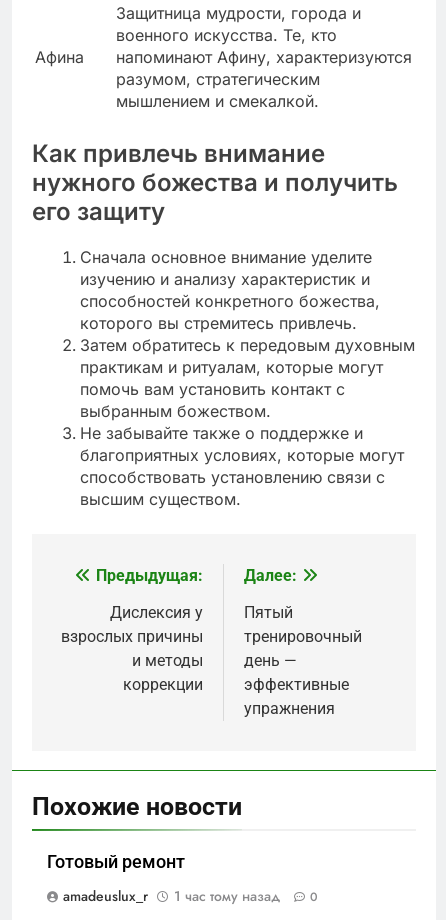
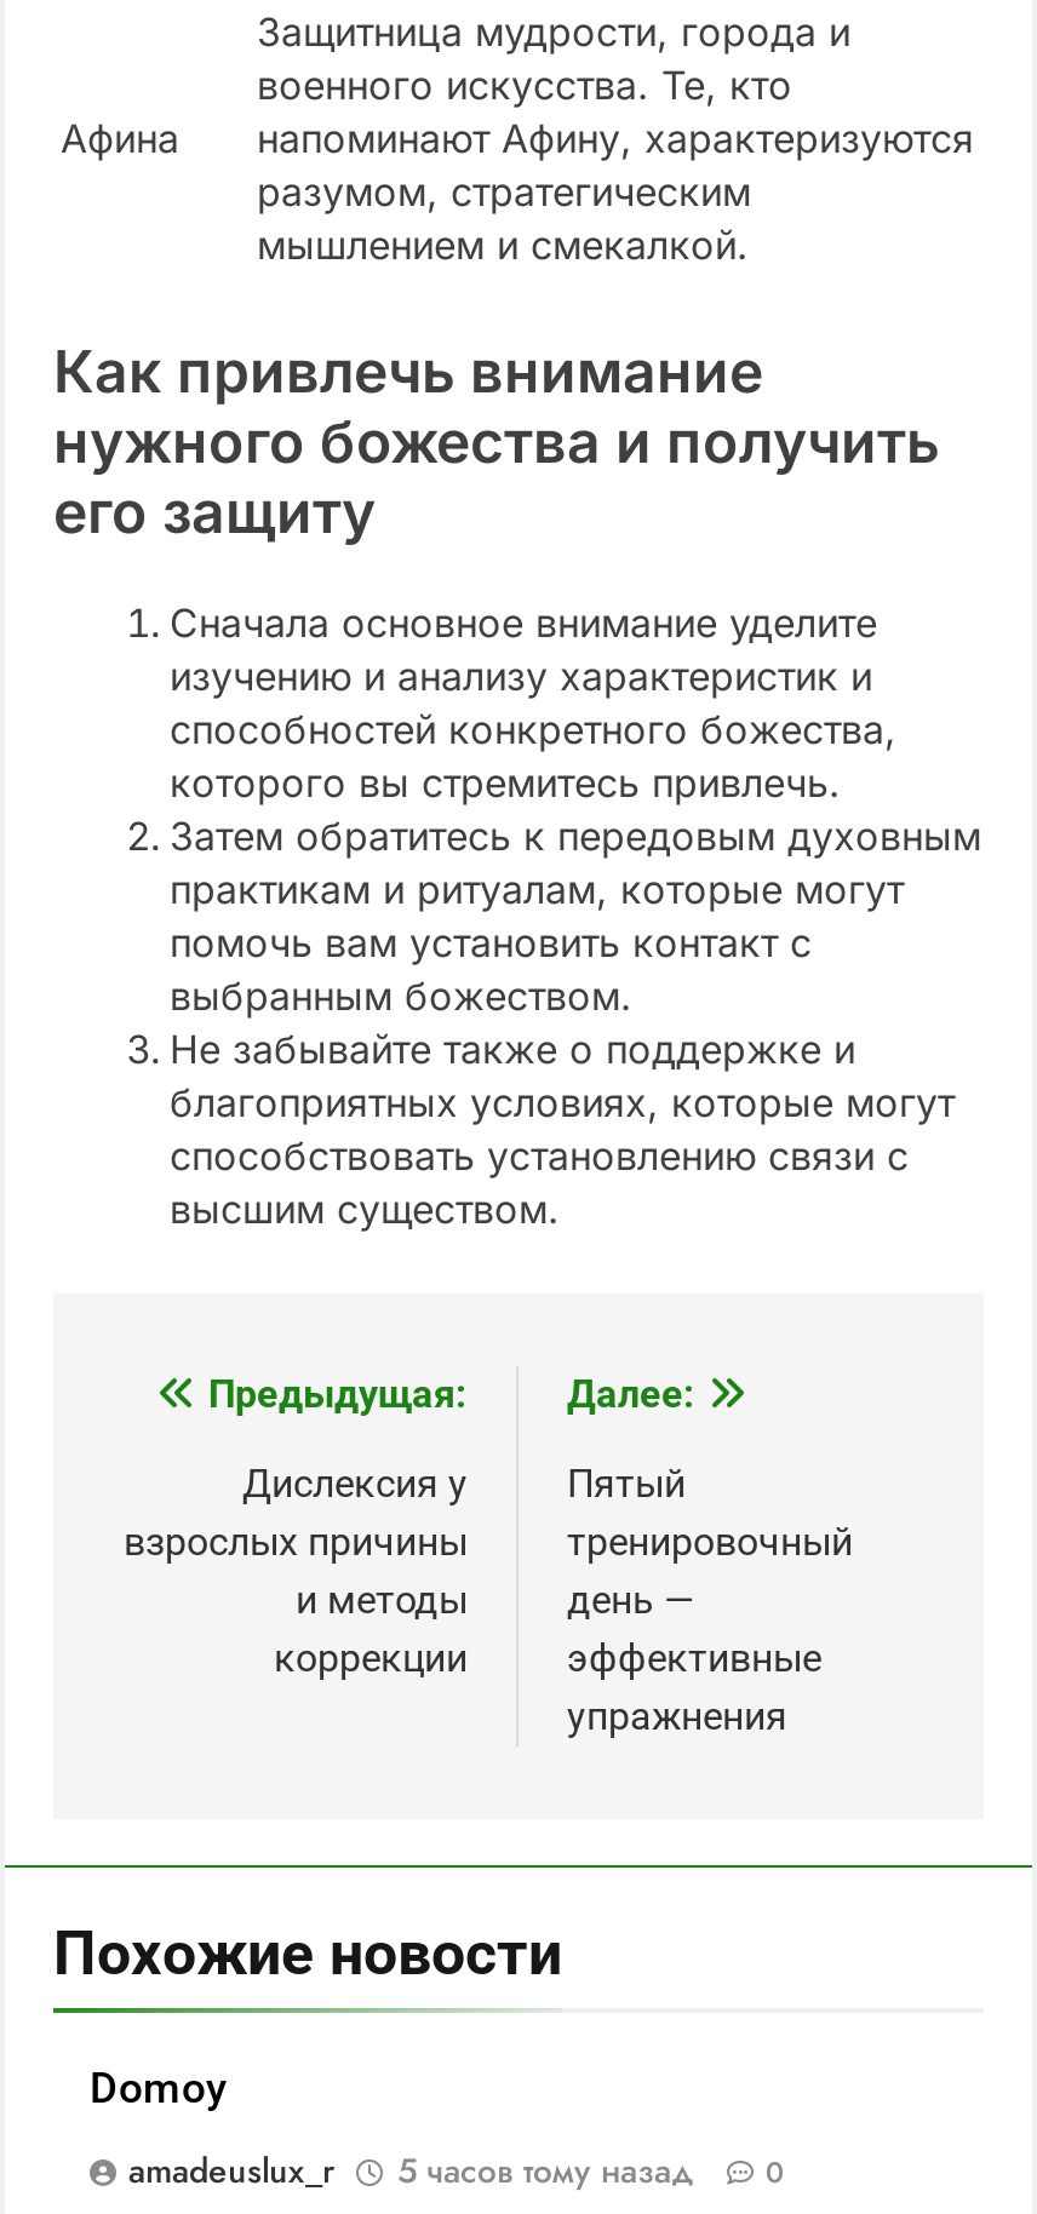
[47,852,185,872] Готовый ремонт -> [90,2065,228,2113] Domoy
[174,886,280,906] 1 час тому назад -> [397,2147,693,2195] 5 часов тому назад

